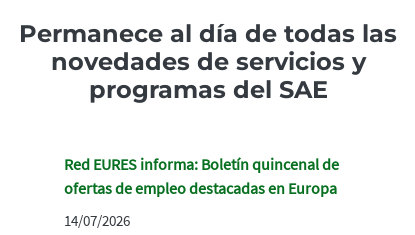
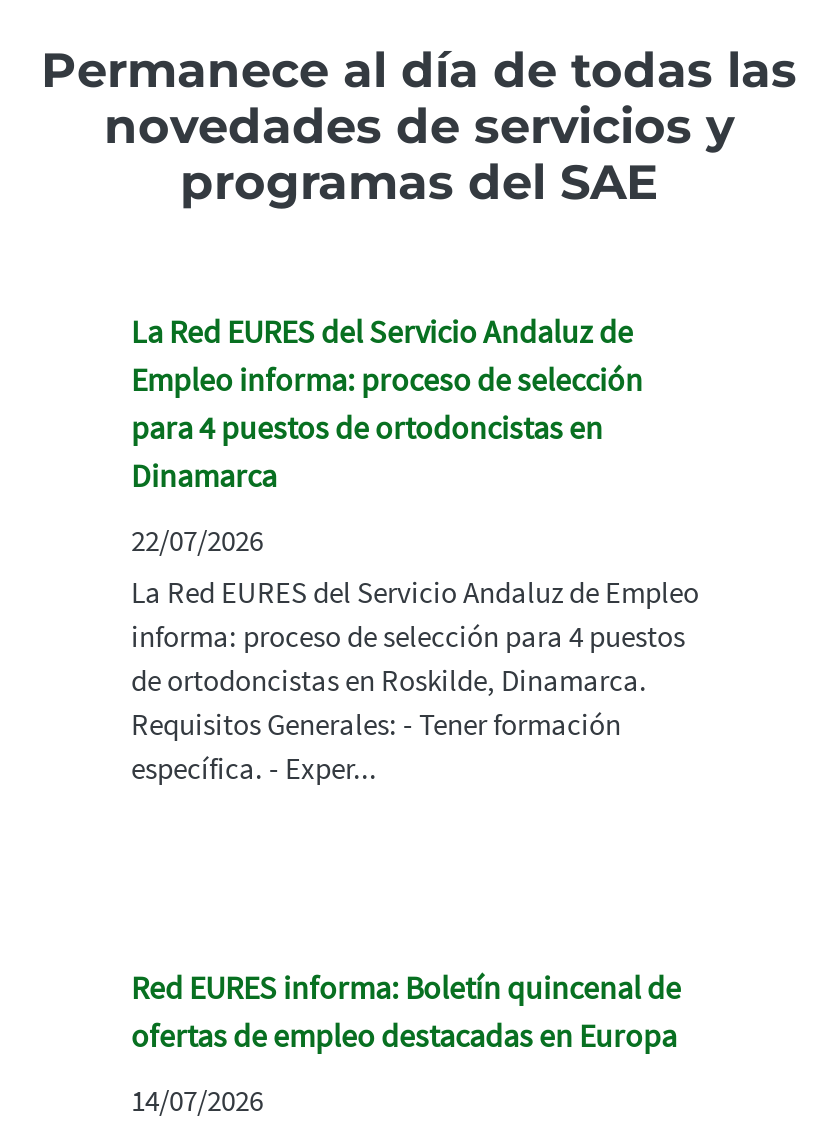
none -> [131,311,699,787] La Red EURES del Servicio Andaluz de | Empleo informa: proceso de selección | para 4 puestos de ortodoncistas en | Dinamarca | 22/07/2026 | La Red EURES del Servicio Andaluz de Empleo | informa: proceso de selección para 4 puestos | de ortodoncistas en Roskilde, Dinamarca. | Requisitos Generales: - Tener formación | específica. - Exper...

